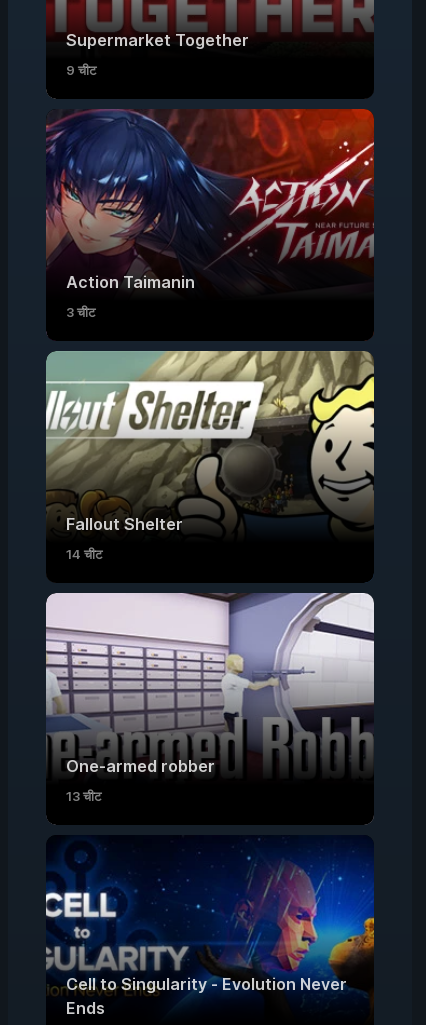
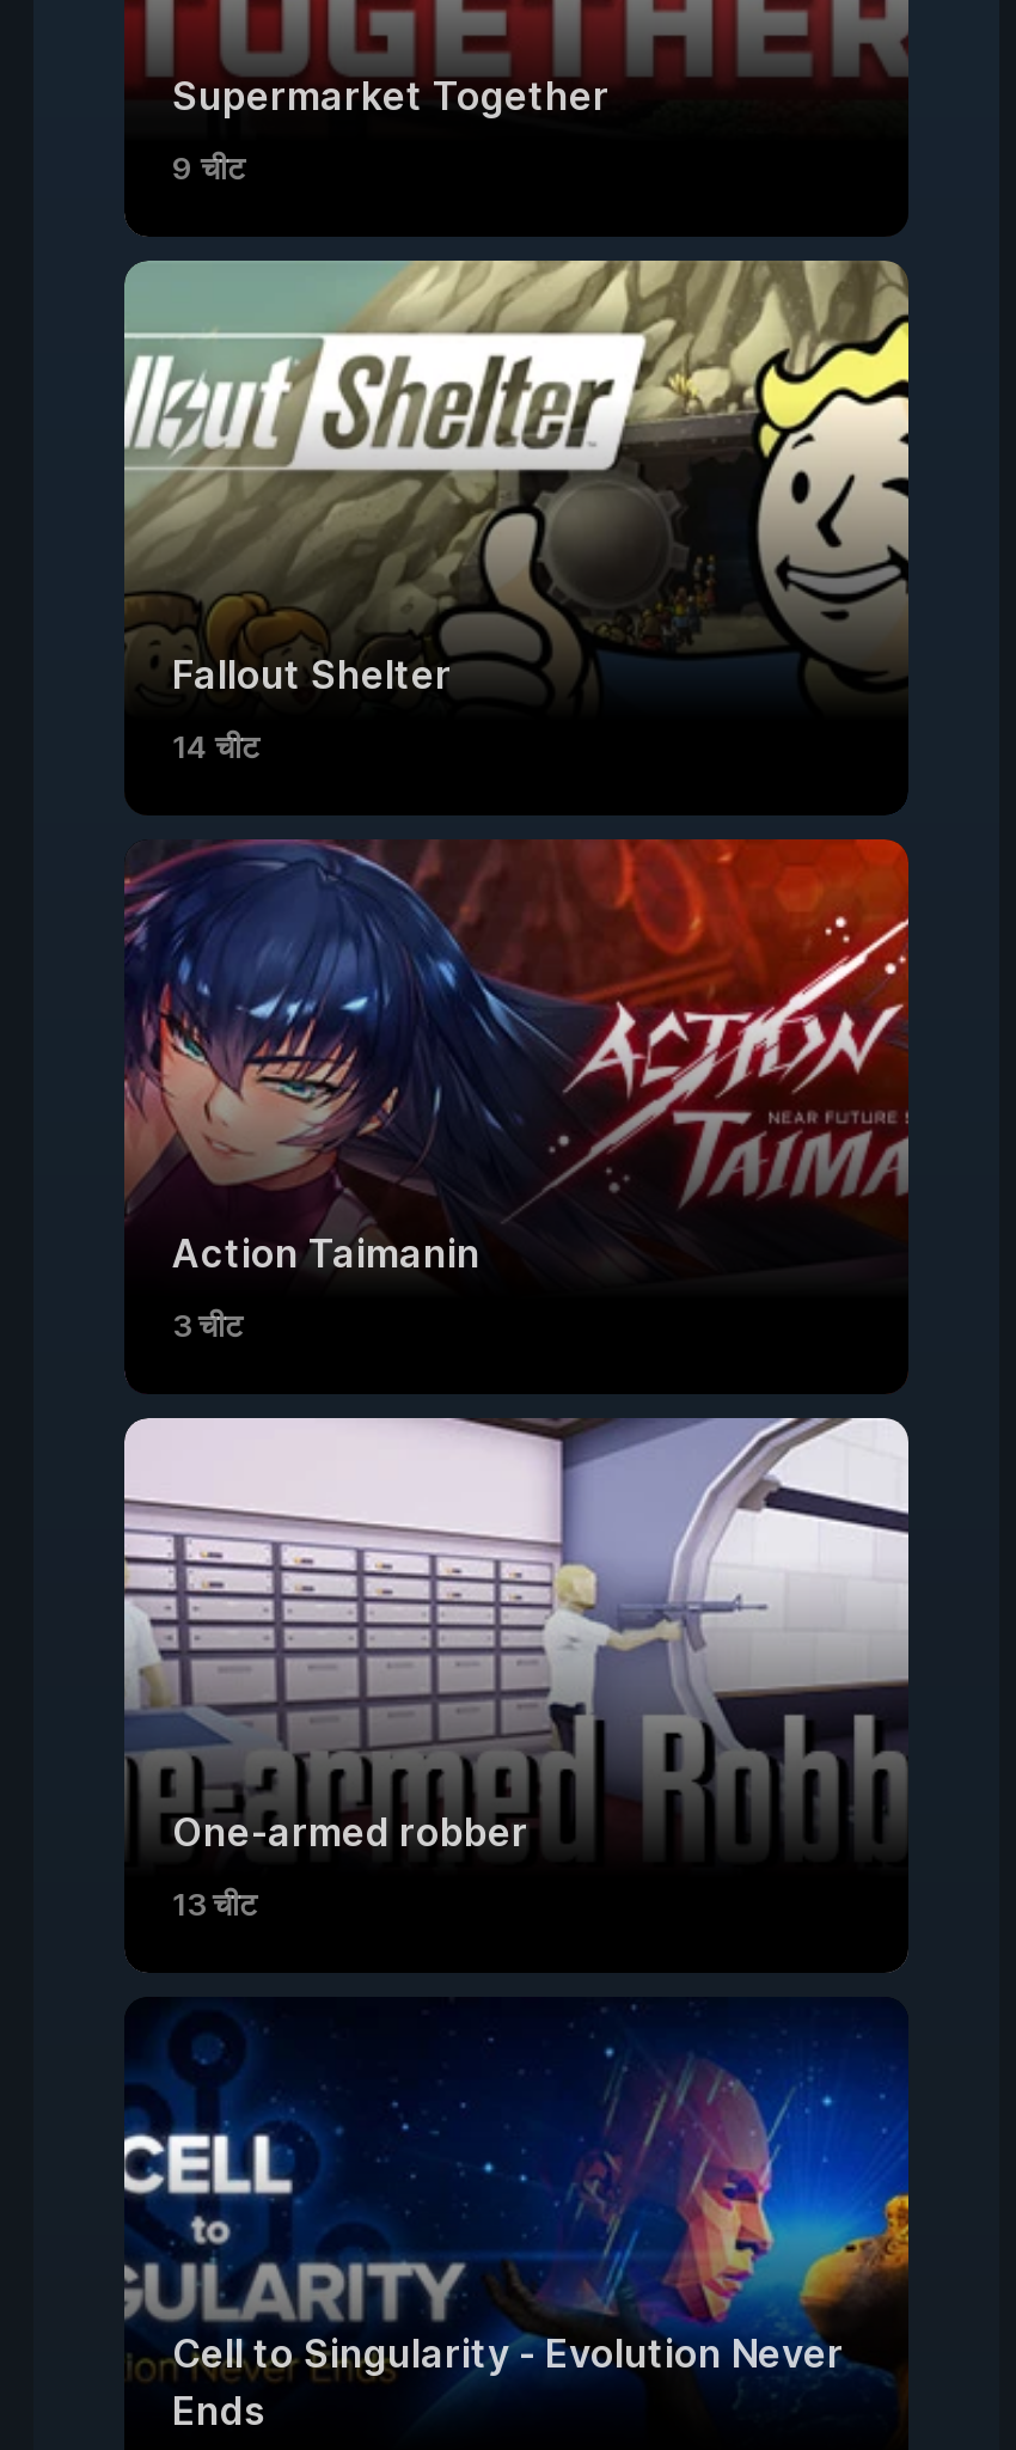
moved [44,108,376,320] -> [120,837,913,1344]: [image] | Action Taimanin | 3 चीट
moved [46,350,375,562] -> [122,258,911,765]: [image] | Fallout Shelter | 14 चीट

